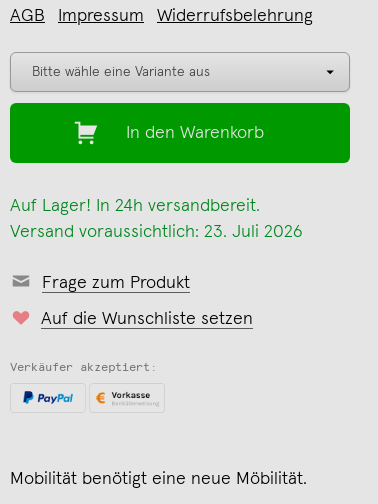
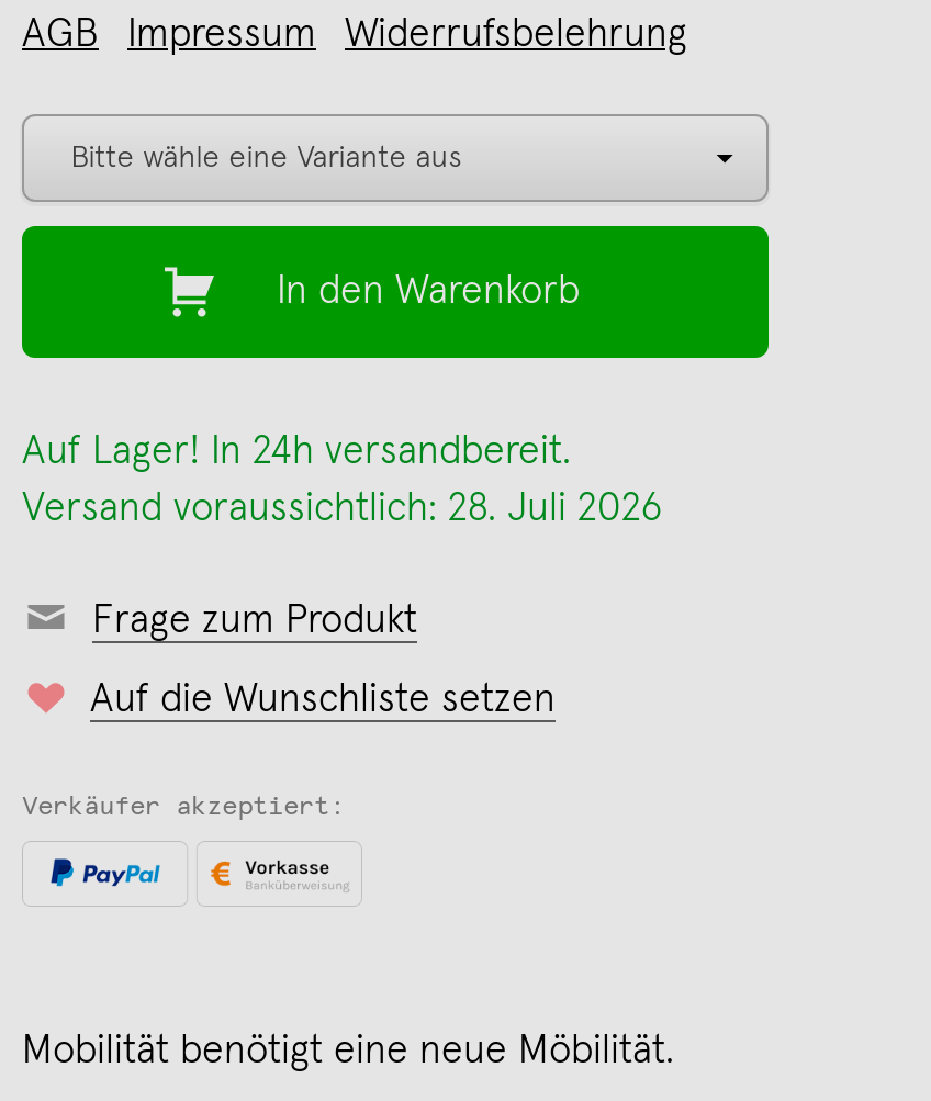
[10,223,303,241] Versand voraussichtlich: 23. Juli 2026 -> [22,489,663,528] Versand voraussichtlich: 28. Juli 2026

